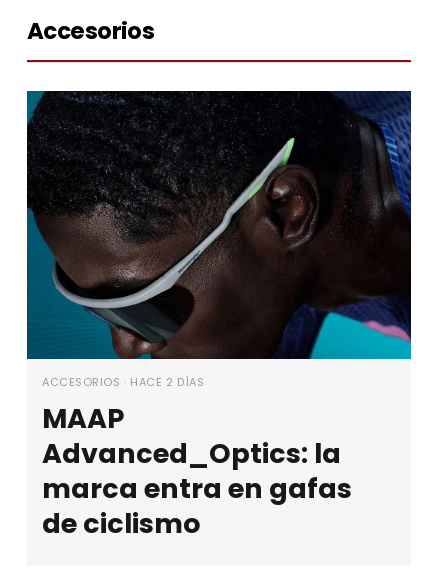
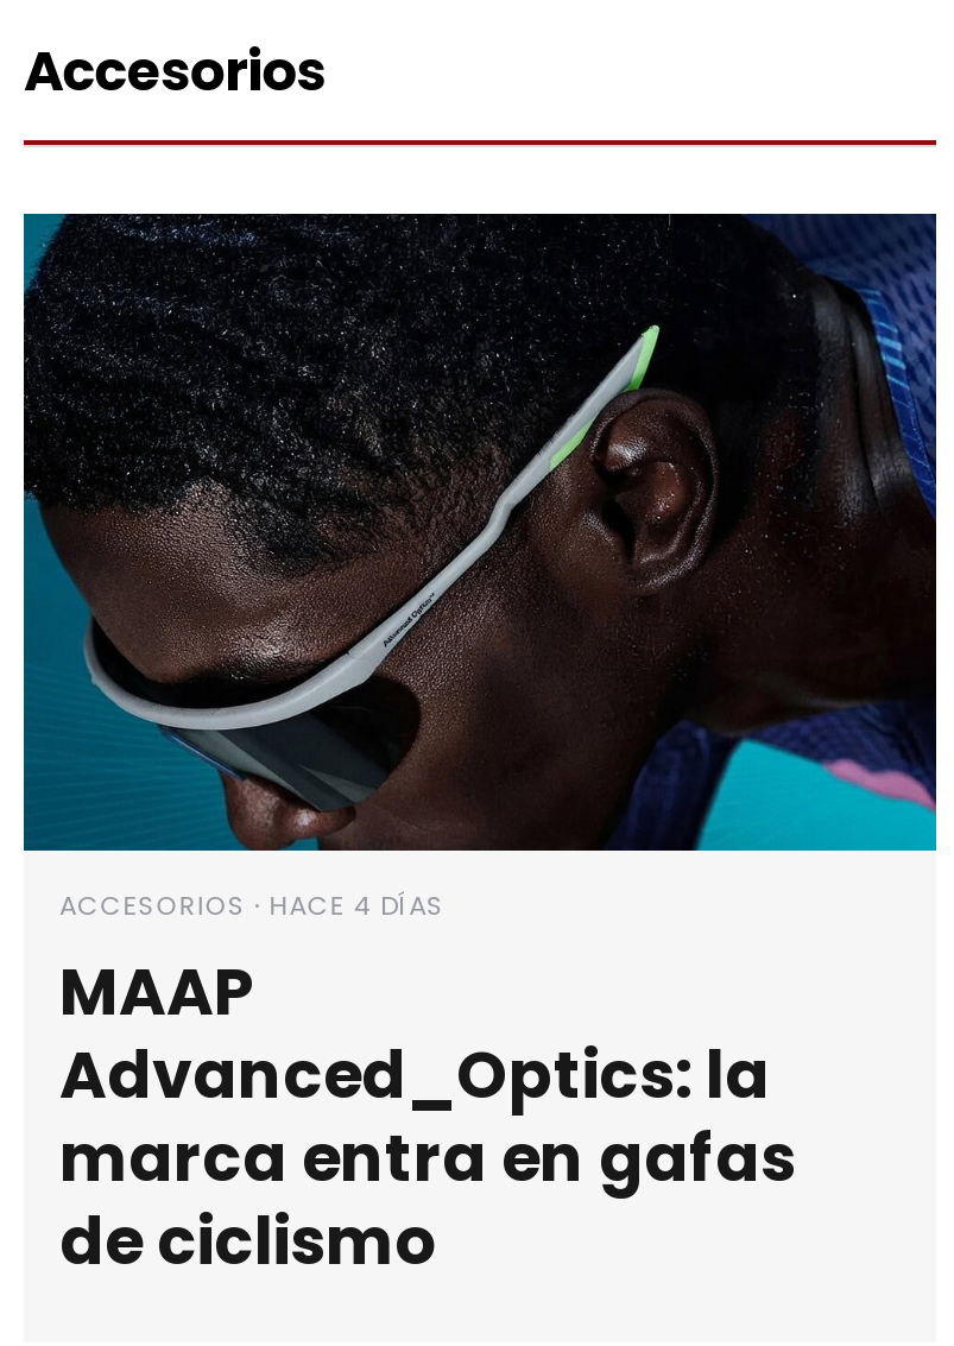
[42,374,204,390] ACCESORIOS · HACE 2 DÍAS -> [59,886,445,924] ACCESORIOS · HACE 4 DÍAS

